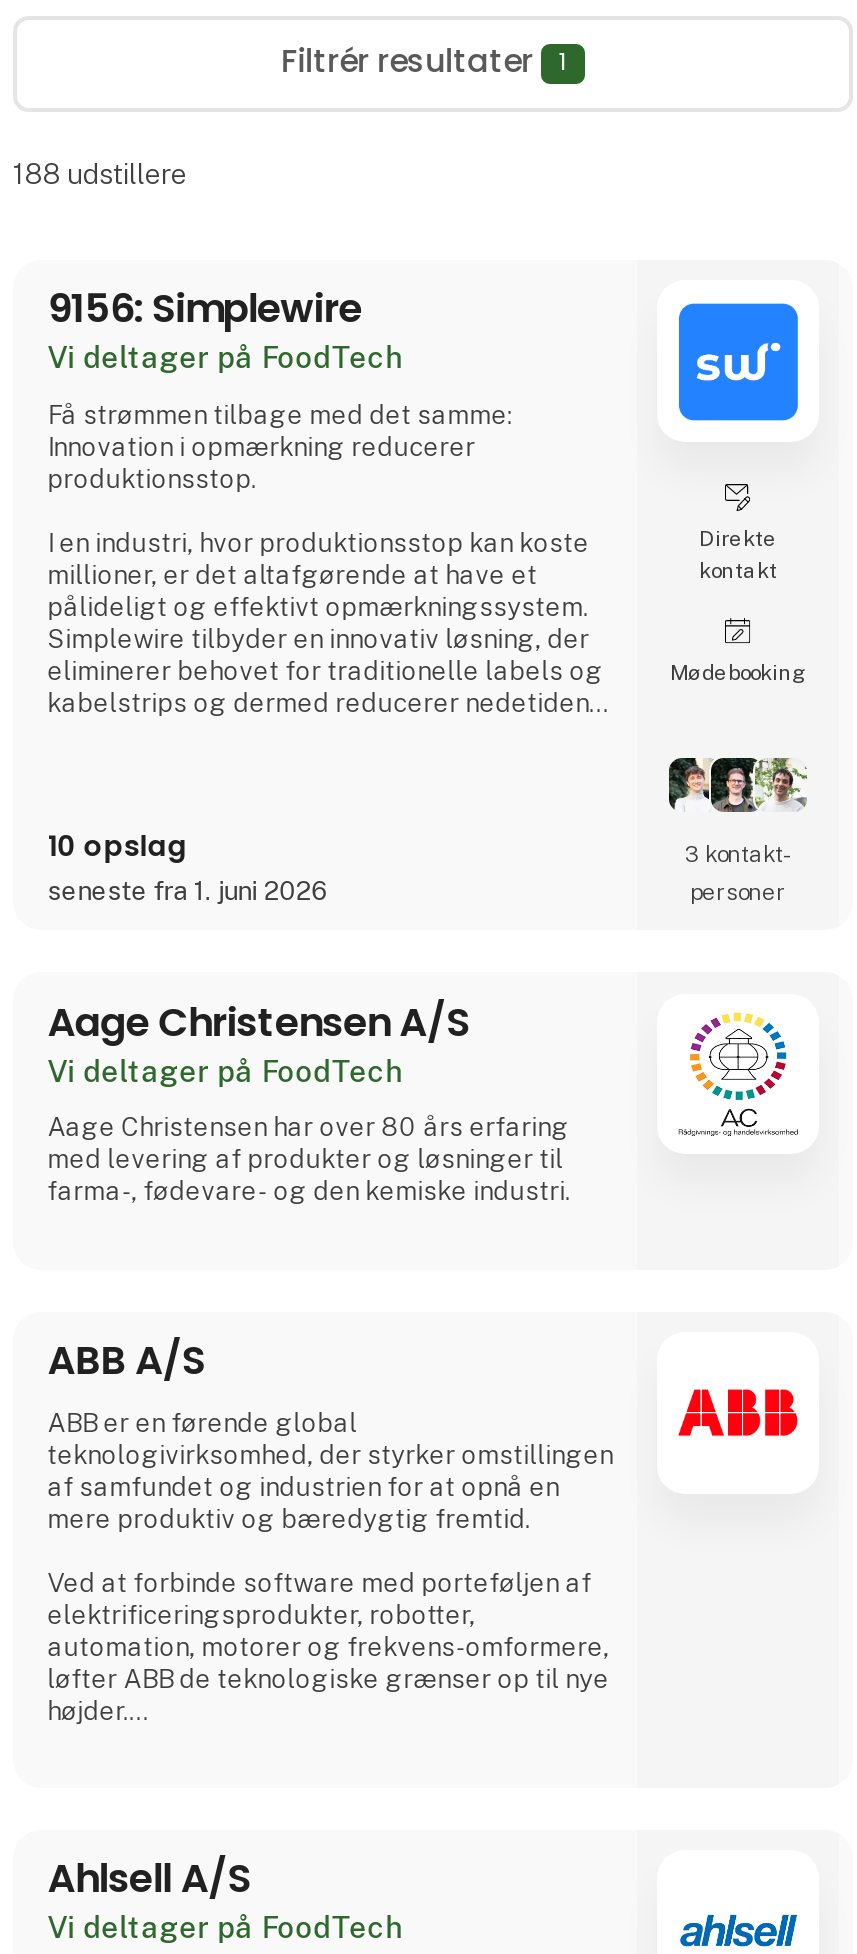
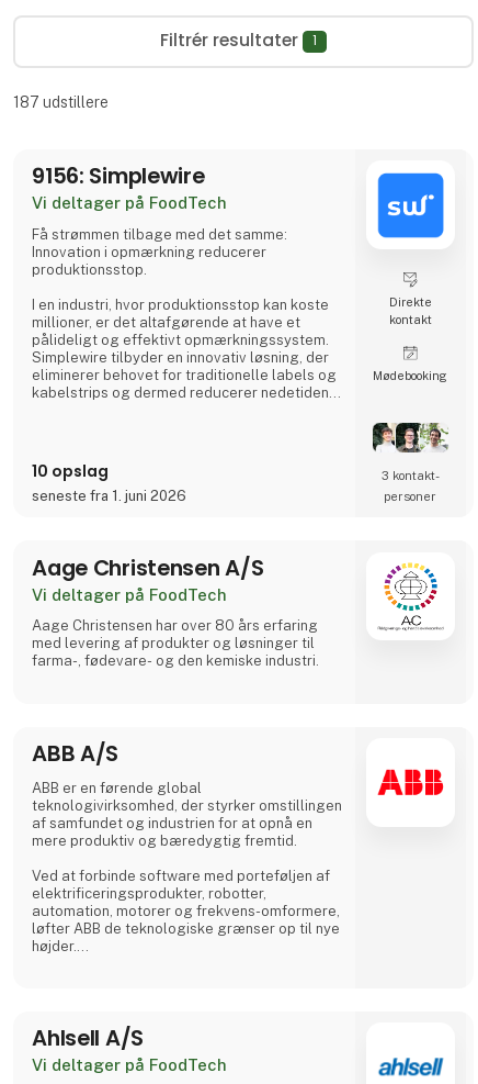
[13,159,187,191] 188 udstillere -> [13,94,109,111] 187 udstillere

